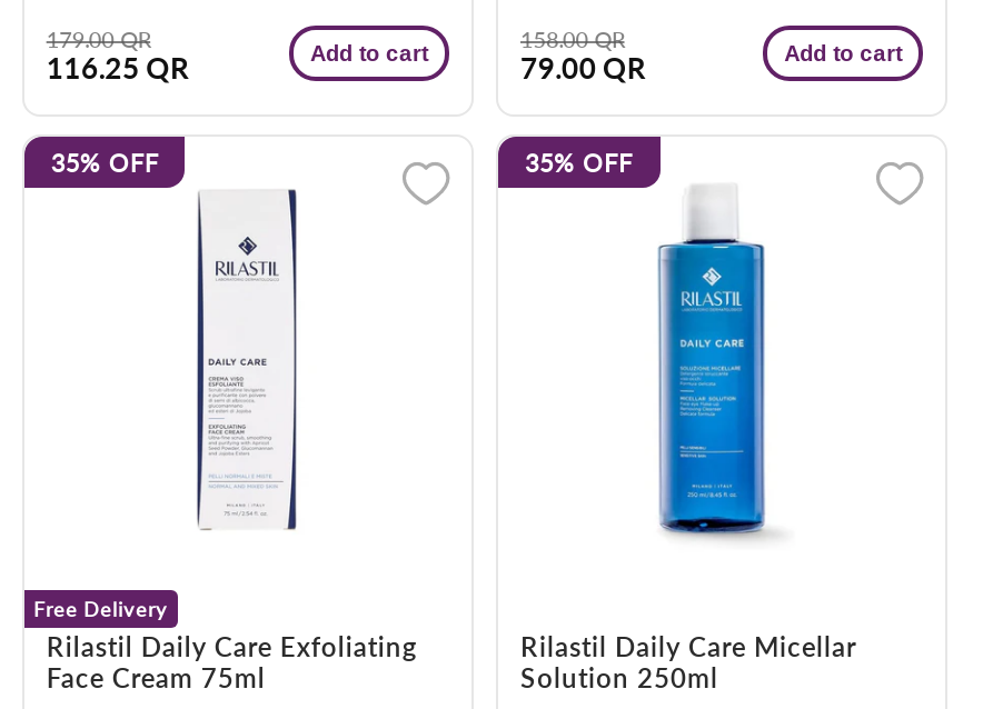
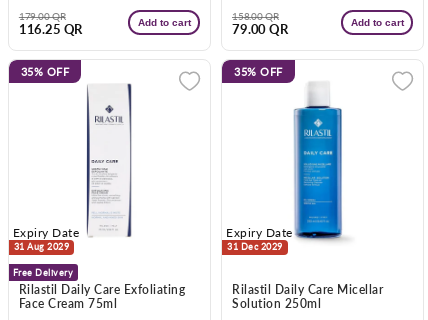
none -> [13,225,79,253] Expiry Date | 31 Aug 2029
none -> [226,225,293,253] Expiry Date | 31 Dec 2029

